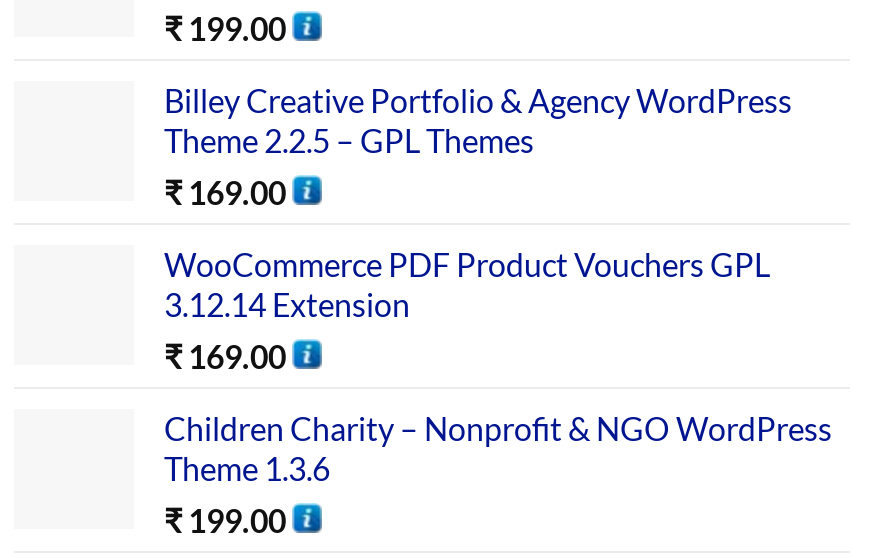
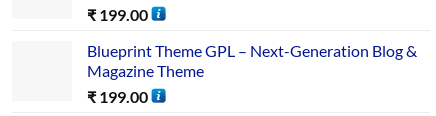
[164,80,832,486] Billey Creative Portfolio & Agency WordPress | Theme 2.2.5 – GPL Themes | ₹169.00 | WooCommerce PDF Product Vouchers GPL | 3.12.14 Extension | ₹169.00 | Children Charity – Nonprofit & NGO WordPress | Theme 1.3.6 -> [87,41,417,80] Blueprint Theme GPL – Next-Generation Blog & | Magazine Theme

